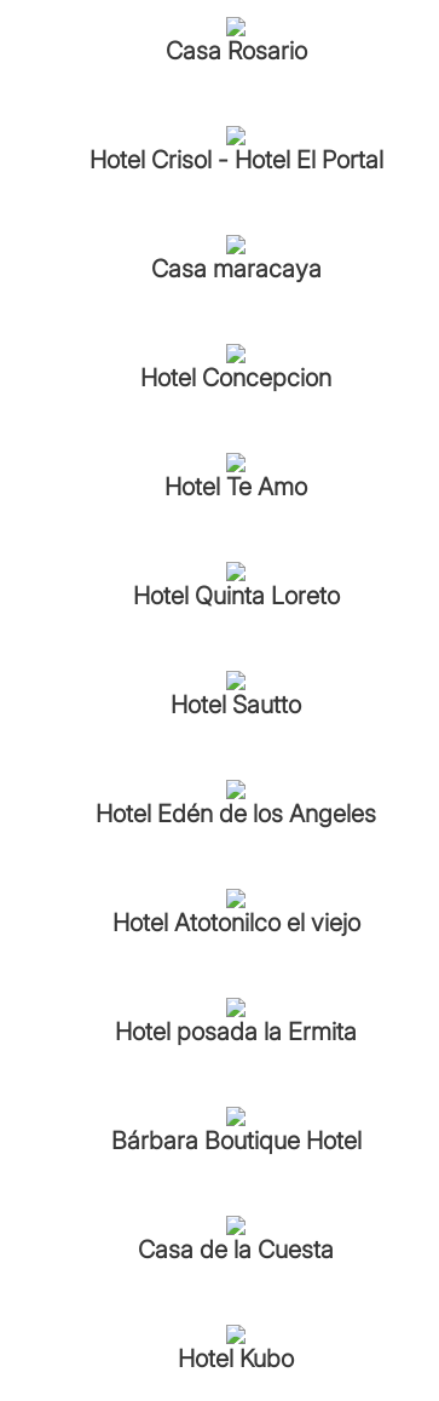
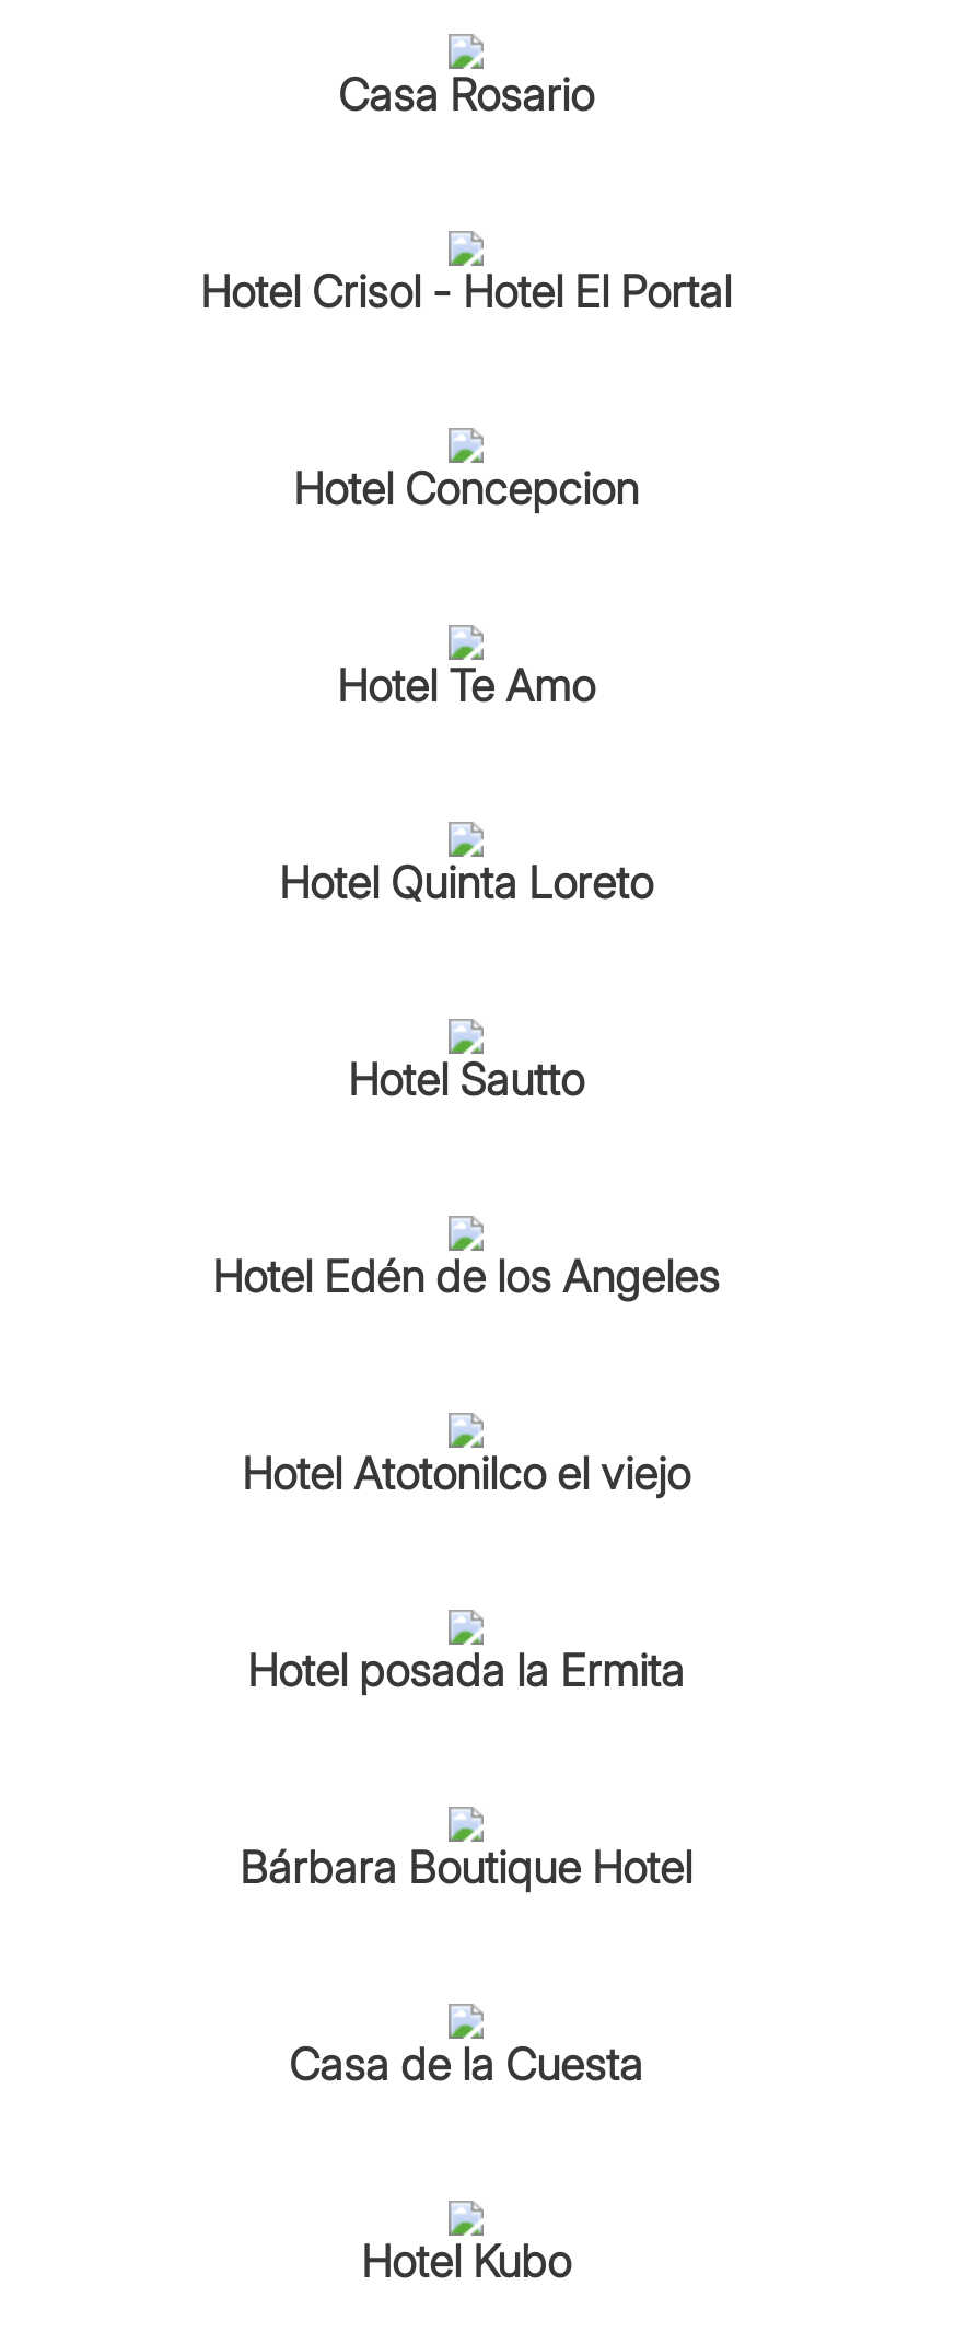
[151,254,321,283] Casa maracaya -> none

